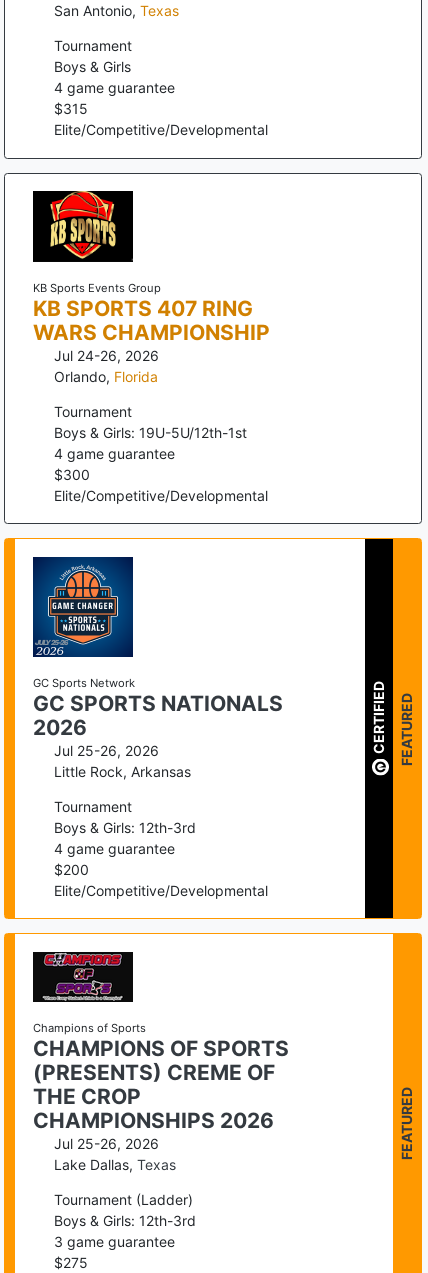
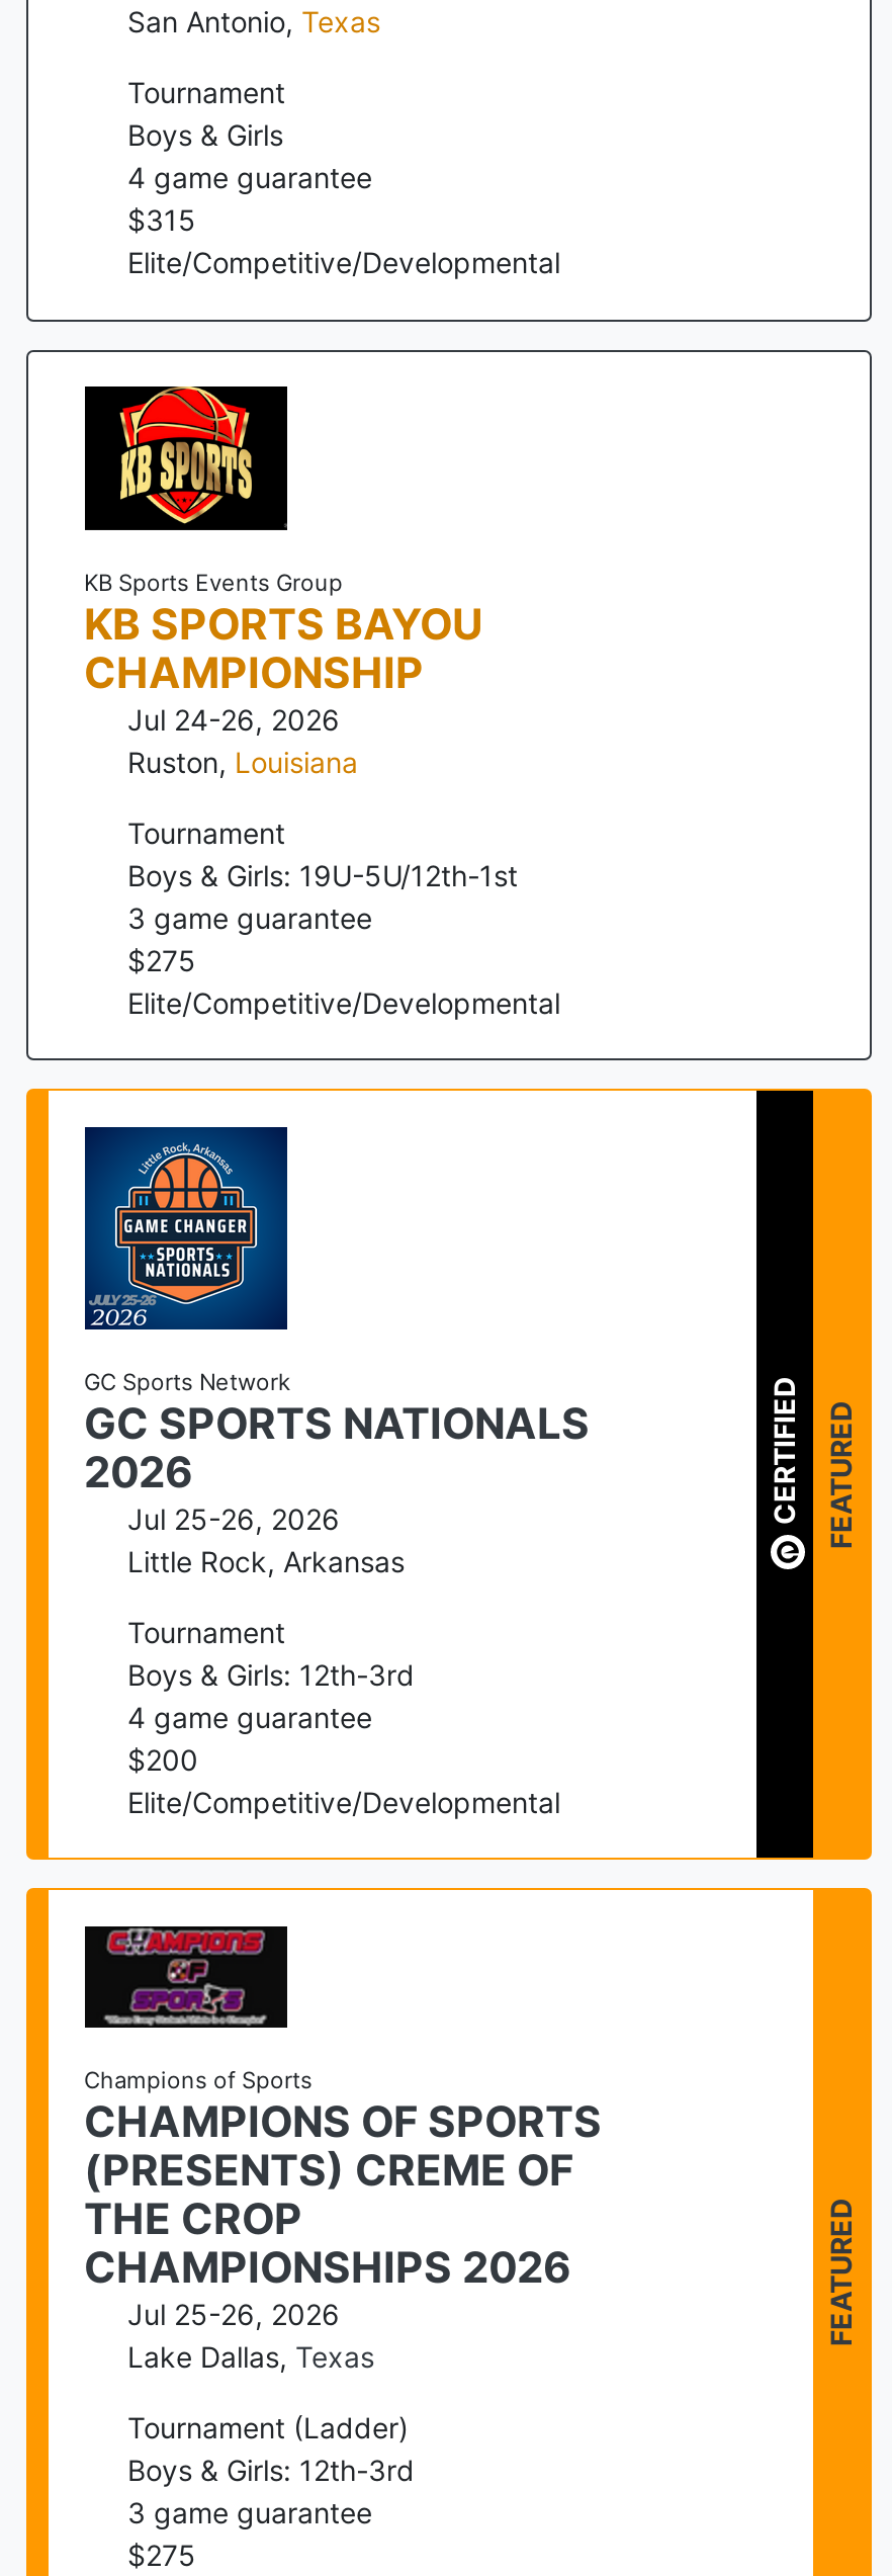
[32,296,269,345] KB SPORTS 407 RING | WARS CHAMPIONSHIP -> [84,598,482,697] KB SPORTS BAYOU | CHAMPIONSHIP
[54,368,158,385] Orlando, Florida -> [127,744,358,778] Ruston, Louisiana
[54,445,175,462] 4 game guarantee -> [127,900,372,934] 3 game guarantee
[54,466,90,483] $300 -> [127,942,196,977] $275

